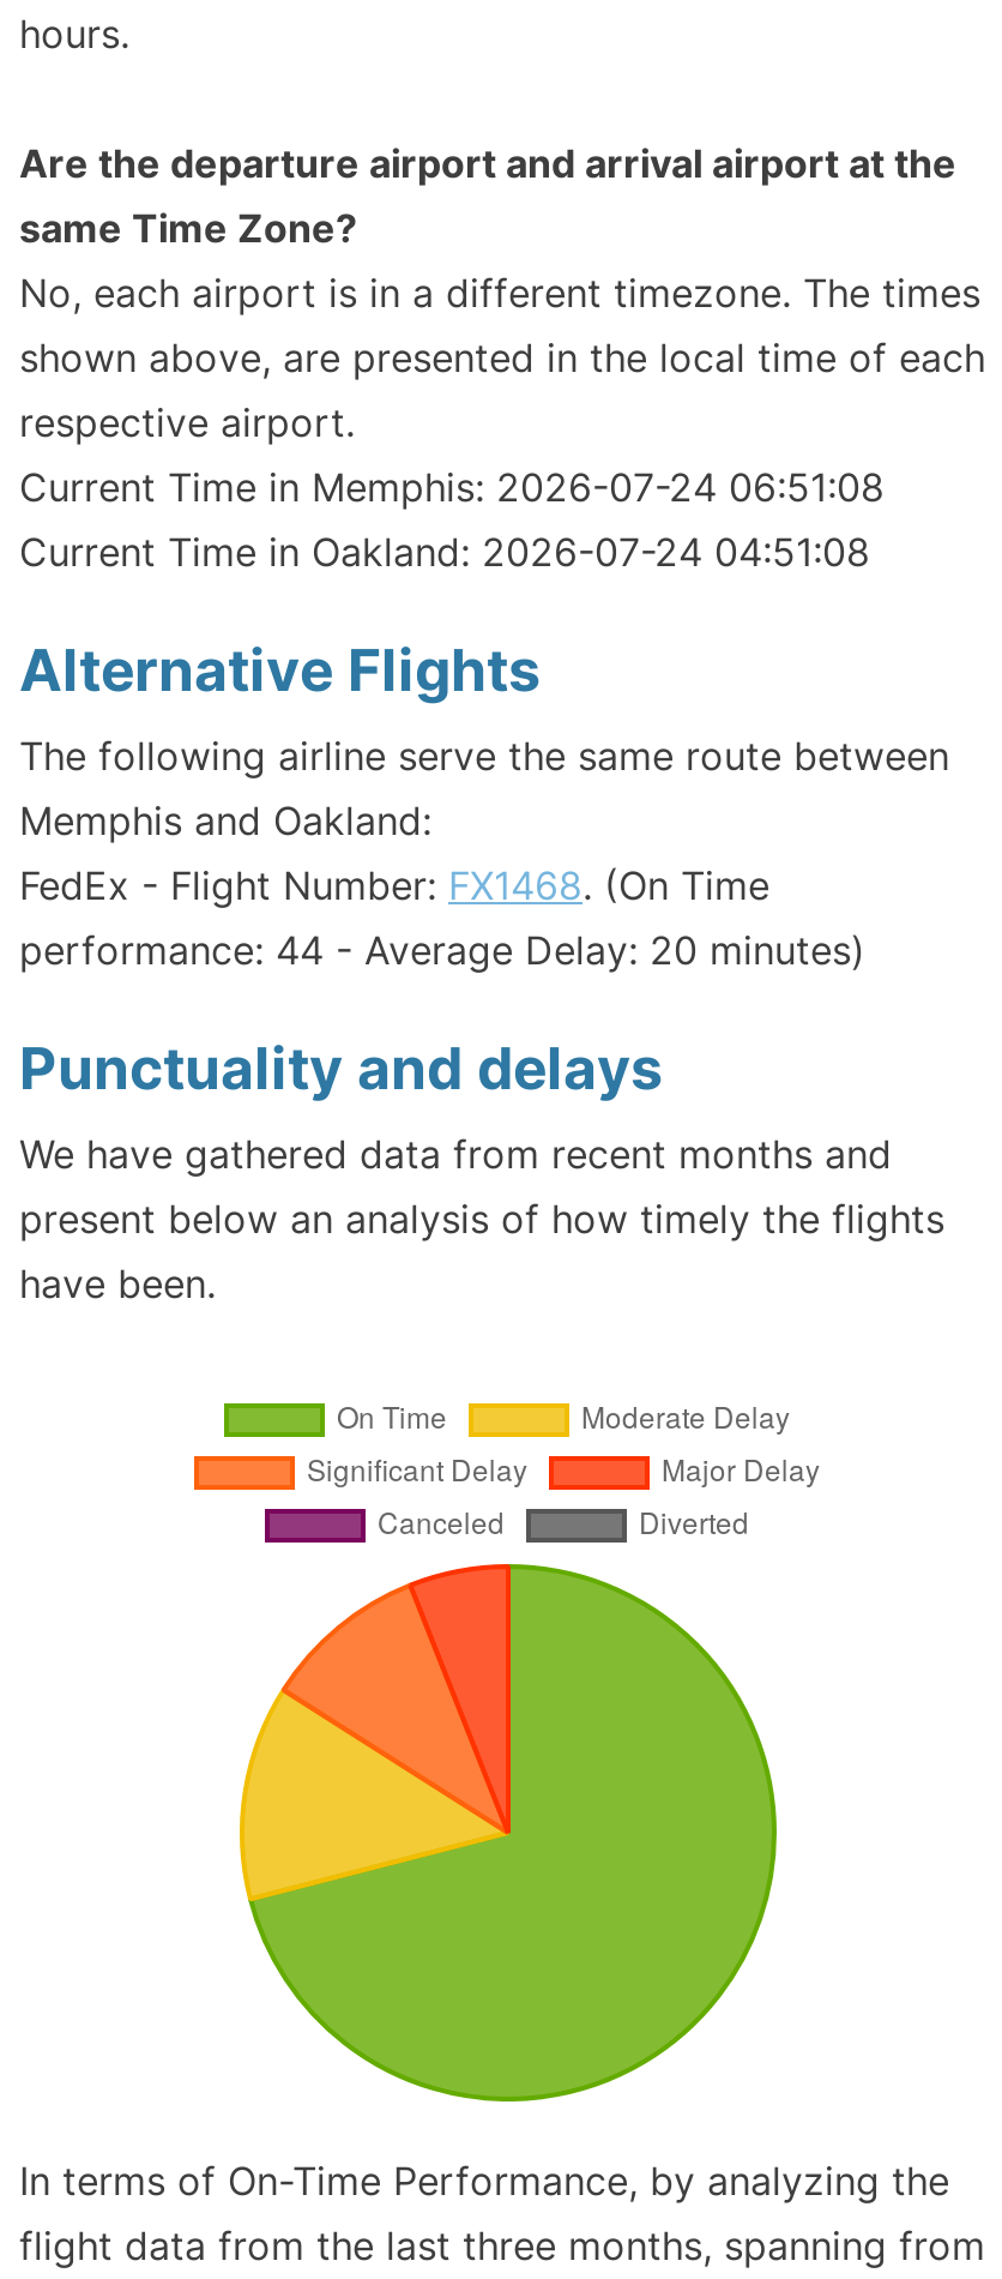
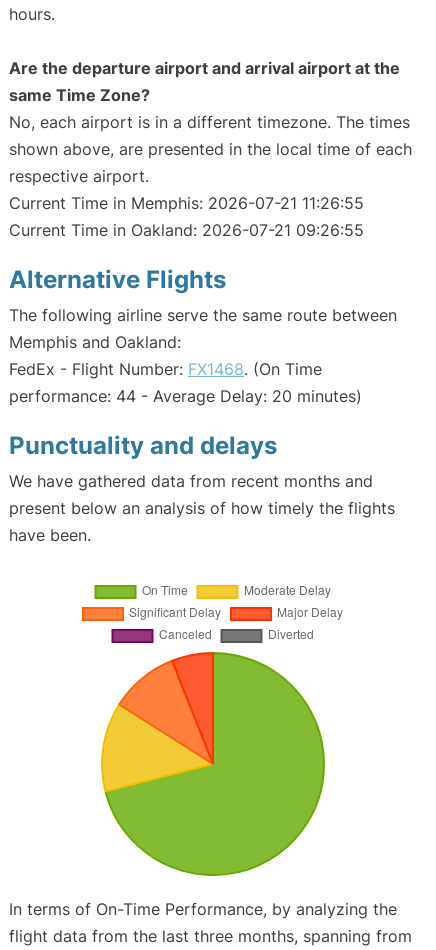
[19,463,885,511] Current Time in Memphis: 2026-07-24 06:51:08 -> [9,193,364,213] Current Time in Memphis: 2026-07-21 11:26:55
[19,528,870,576] Current Time in Oakland: 2026-07-24 04:51:08 -> [9,220,364,240] Current Time in Oakland: 2026-07-21 09:26:55

